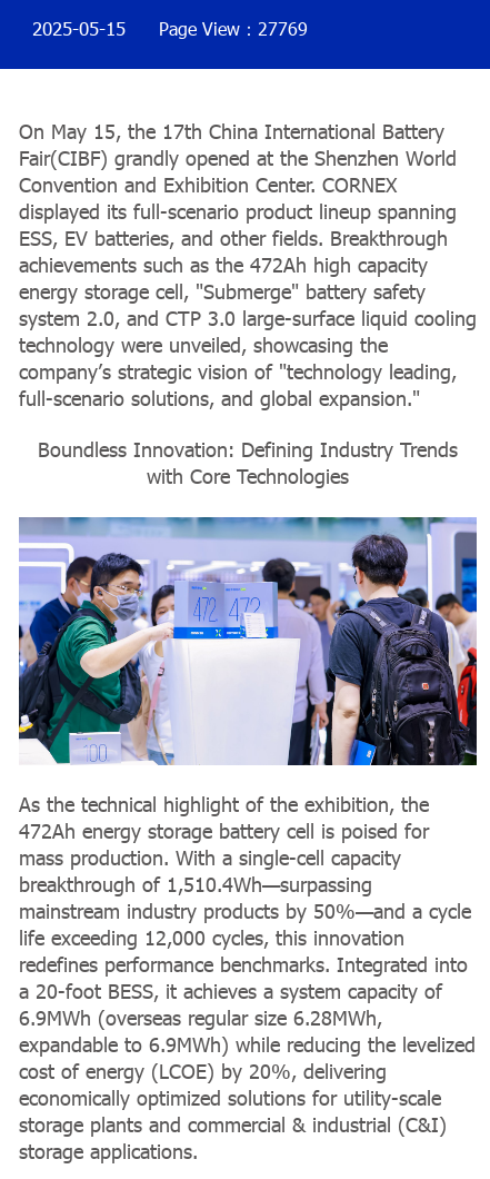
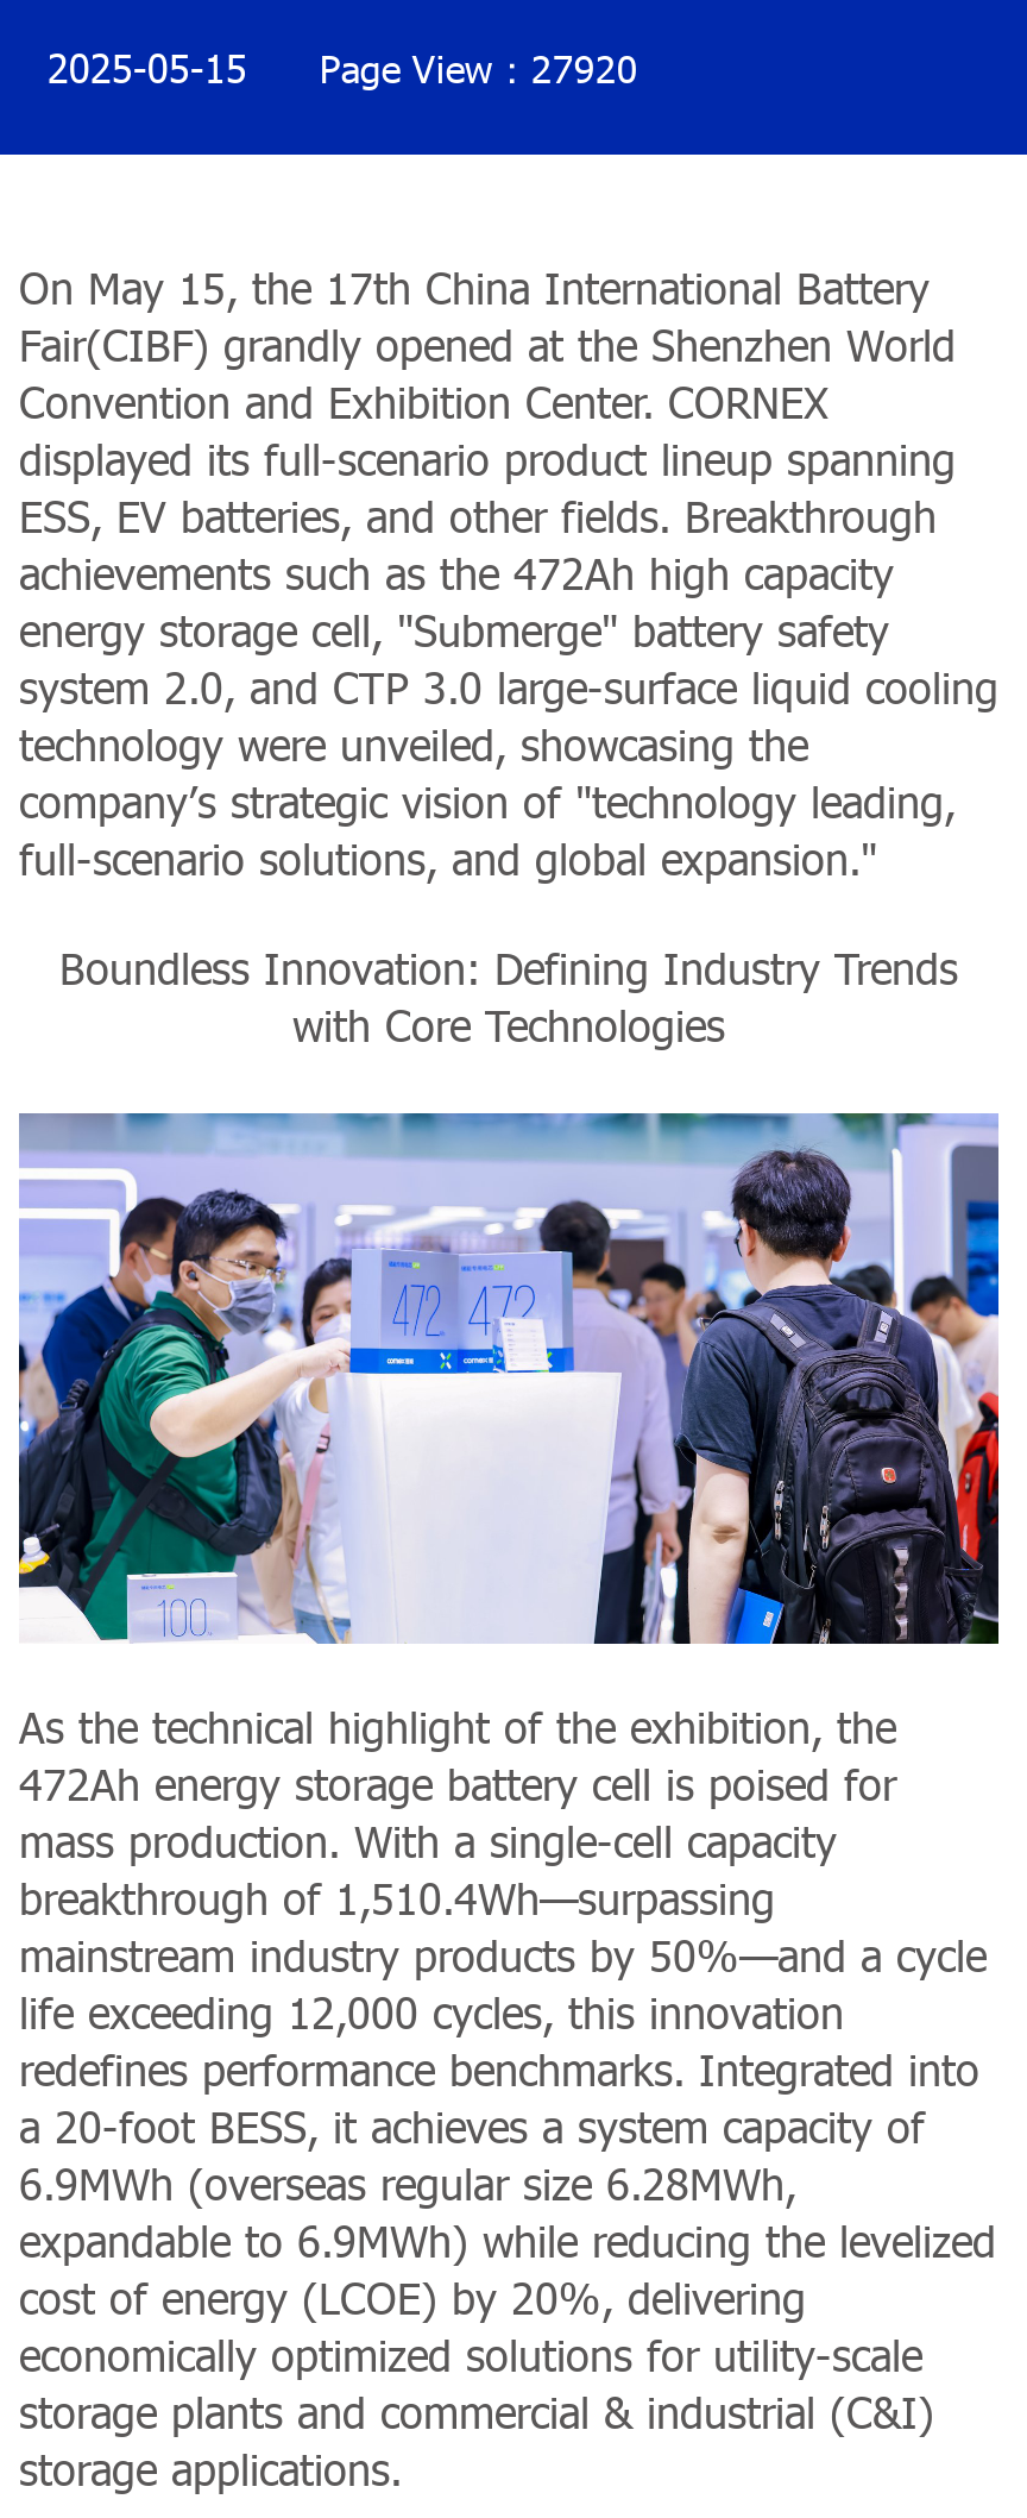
[32,16,308,40] 2025-05-15 Page View：27769 -> [47,40,638,93] 2025-05-15 Page View：27920

